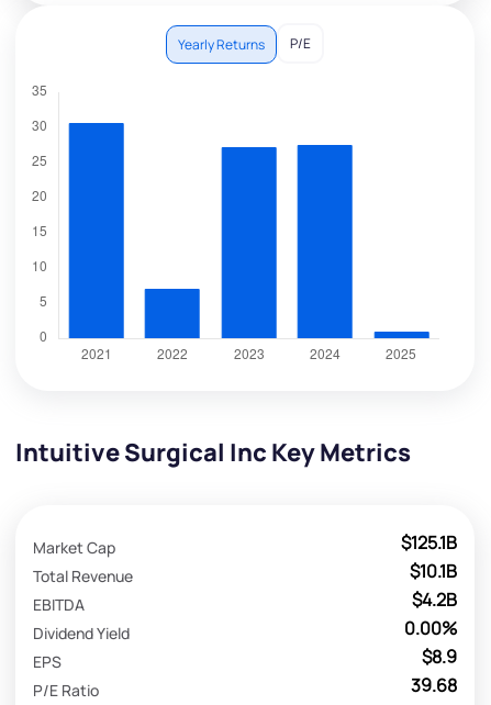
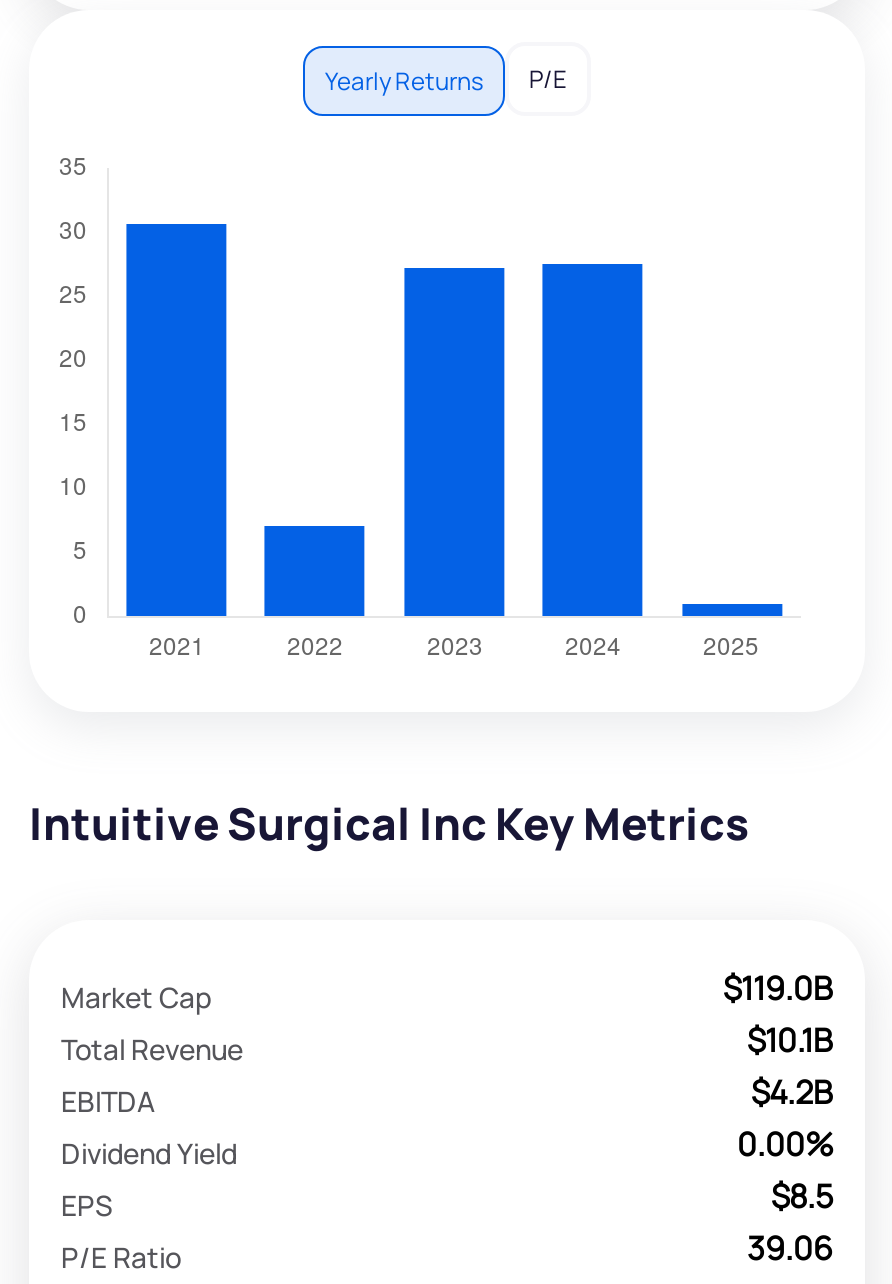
[401,531,457,555] $125.1B -> [723,967,833,1011] $119.0B
[422,645,457,669] $8.9 -> [771,1175,833,1219] $8.5
[411,674,457,698] 39.68 -> [747,1227,833,1271] 39.06

